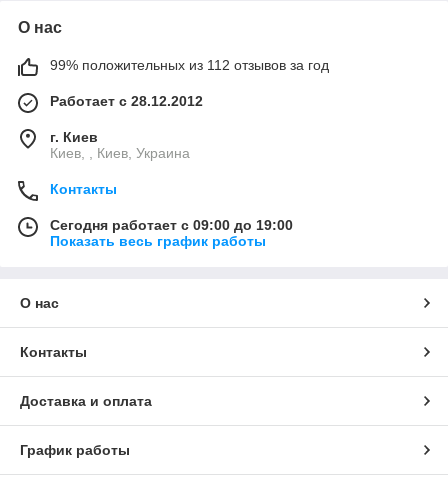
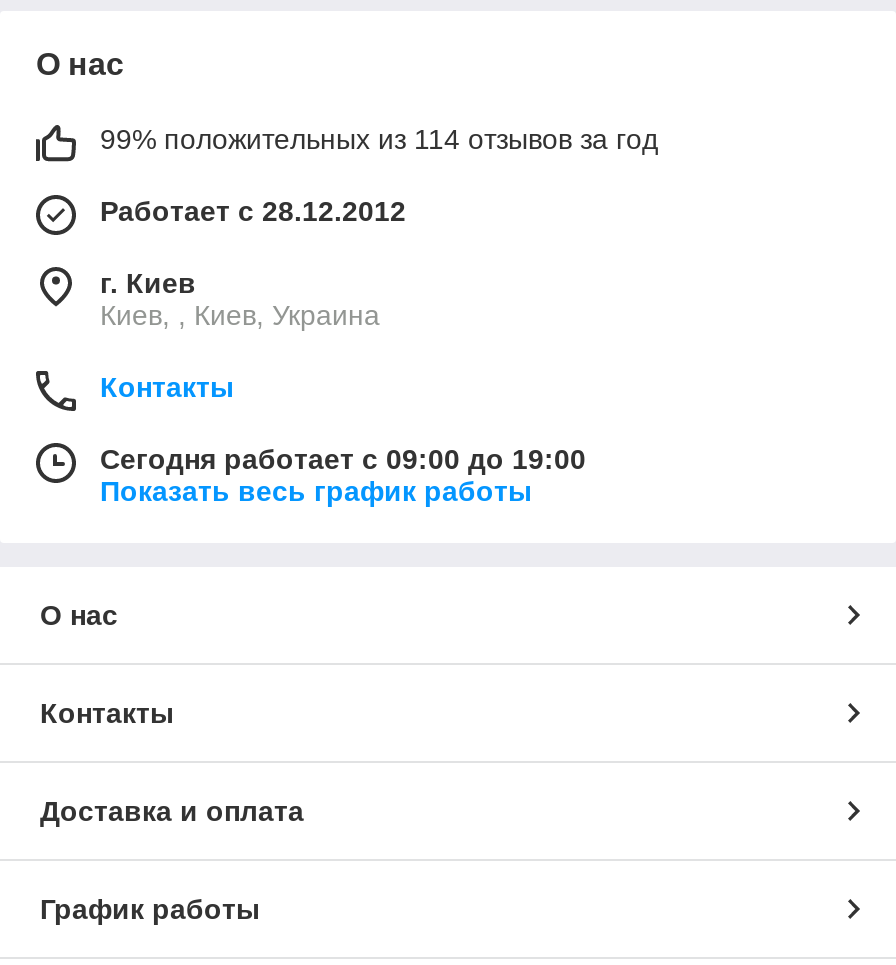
[50,57,329,73] 99% положительных из 112 отзывов за год -> [100,123,658,155] 99% положительных из 114 отзывов за год

